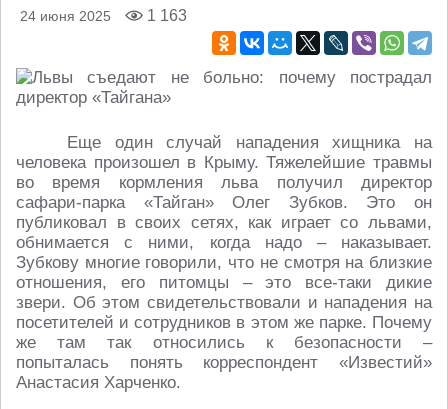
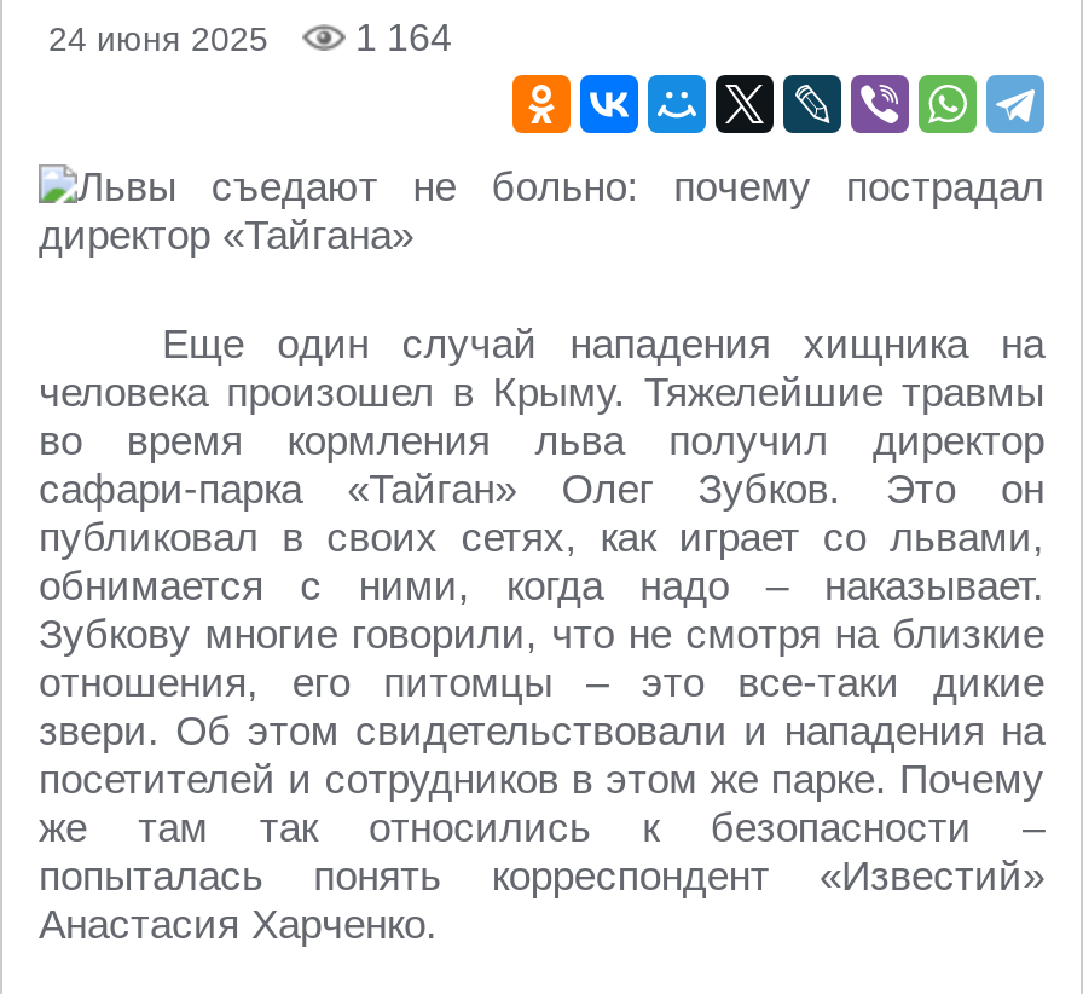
[20,7,187,24] 24 июня 2025 1 163 -> [48,17,452,58] 24 июня 2025 1 164

